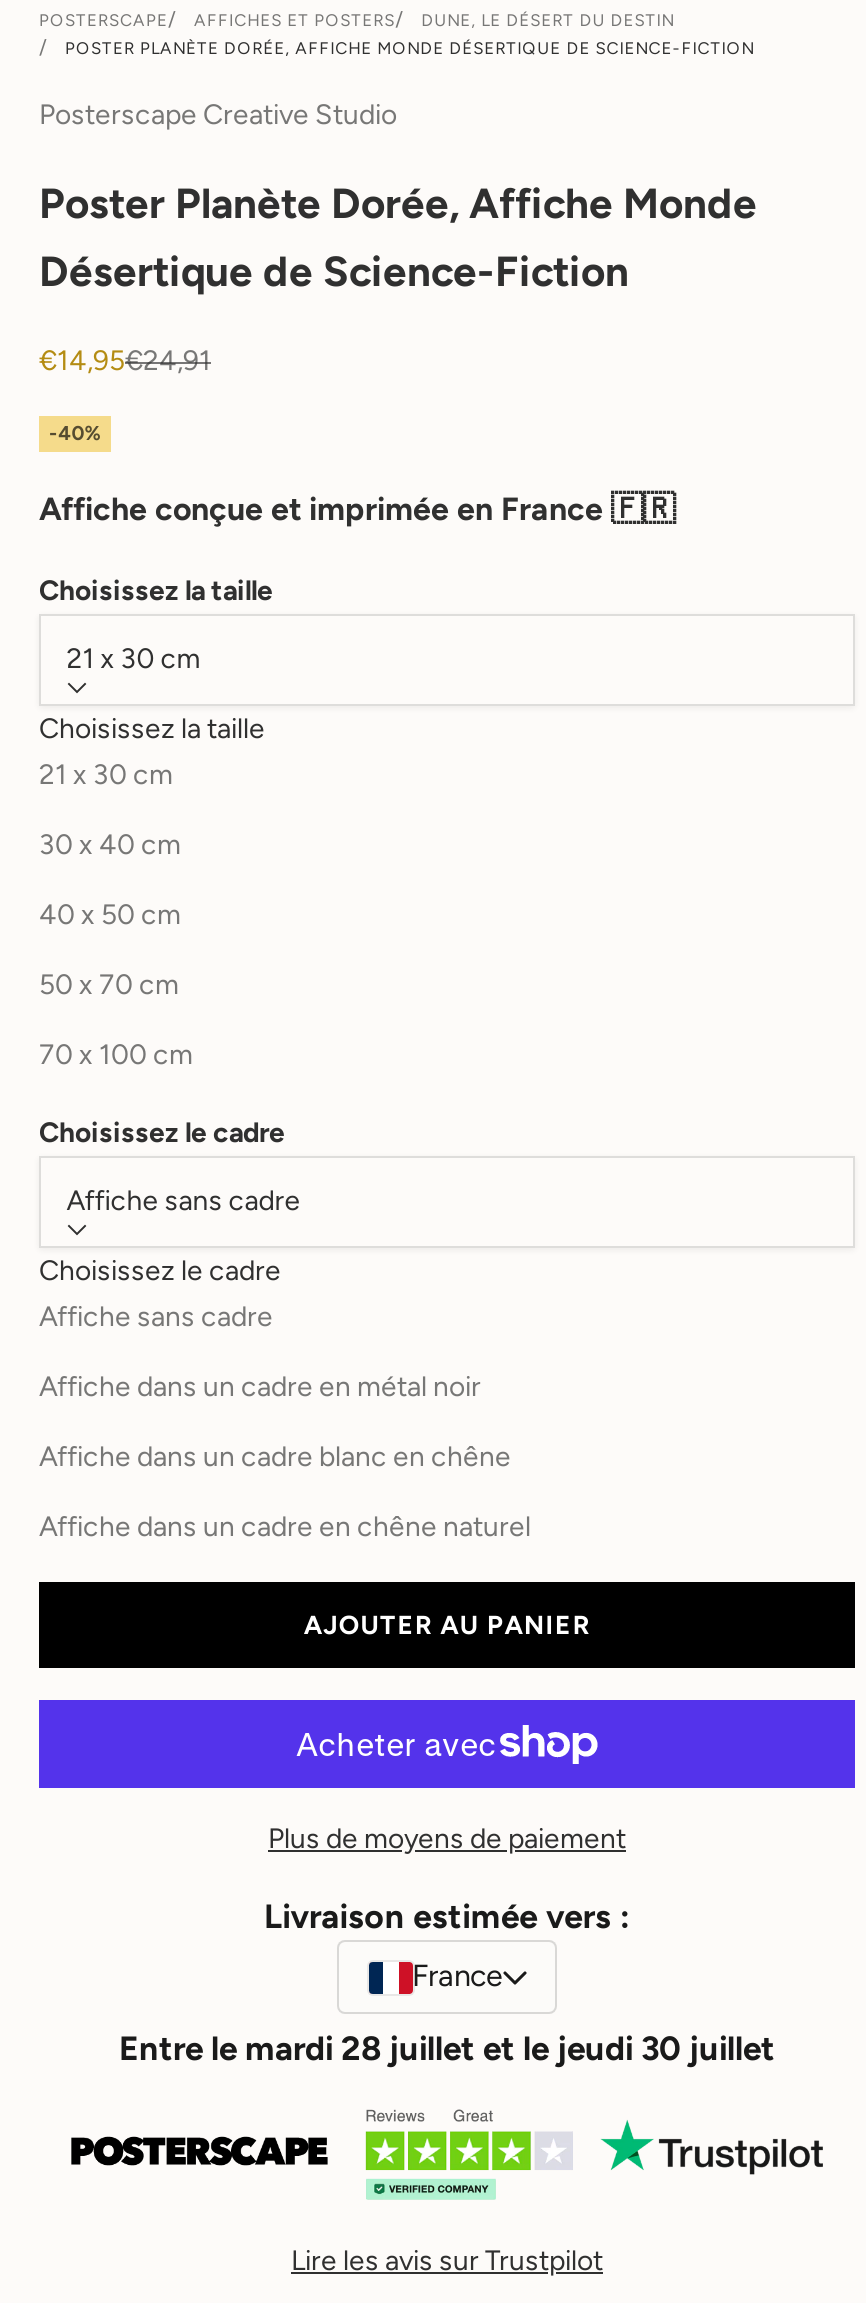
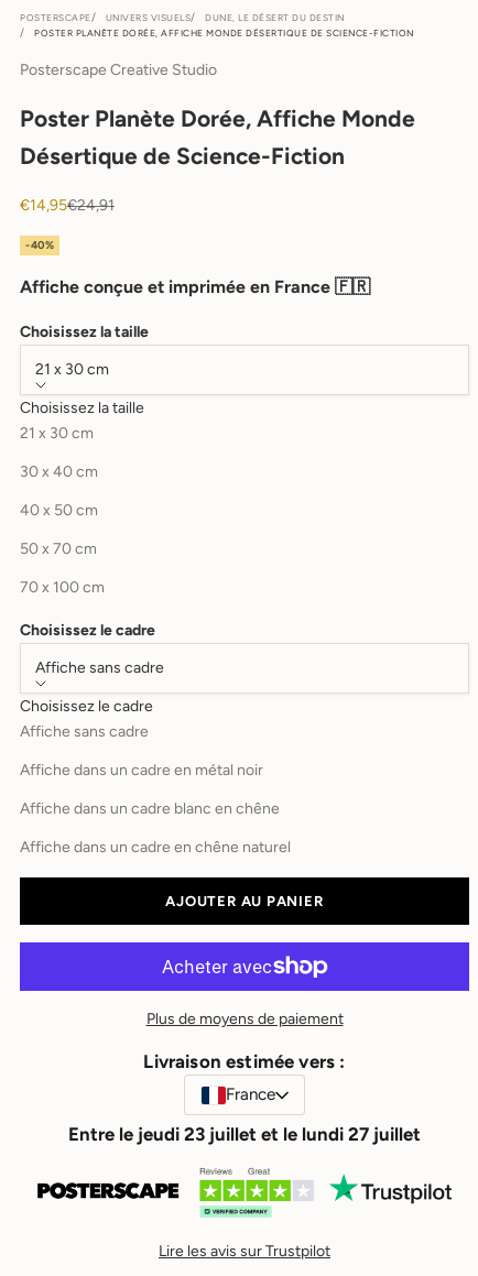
[194,10,395,30] AFFICHES ET POSTERS -> [105,12,191,23] UNIVERS VISUELS
[119,2028,775,2068] Entre le mardi 28 juillet et le jeudi 30 juillet -> [68,1123,421,1145] Entre le jeudi 23 juillet et le lundi 27 juillet

